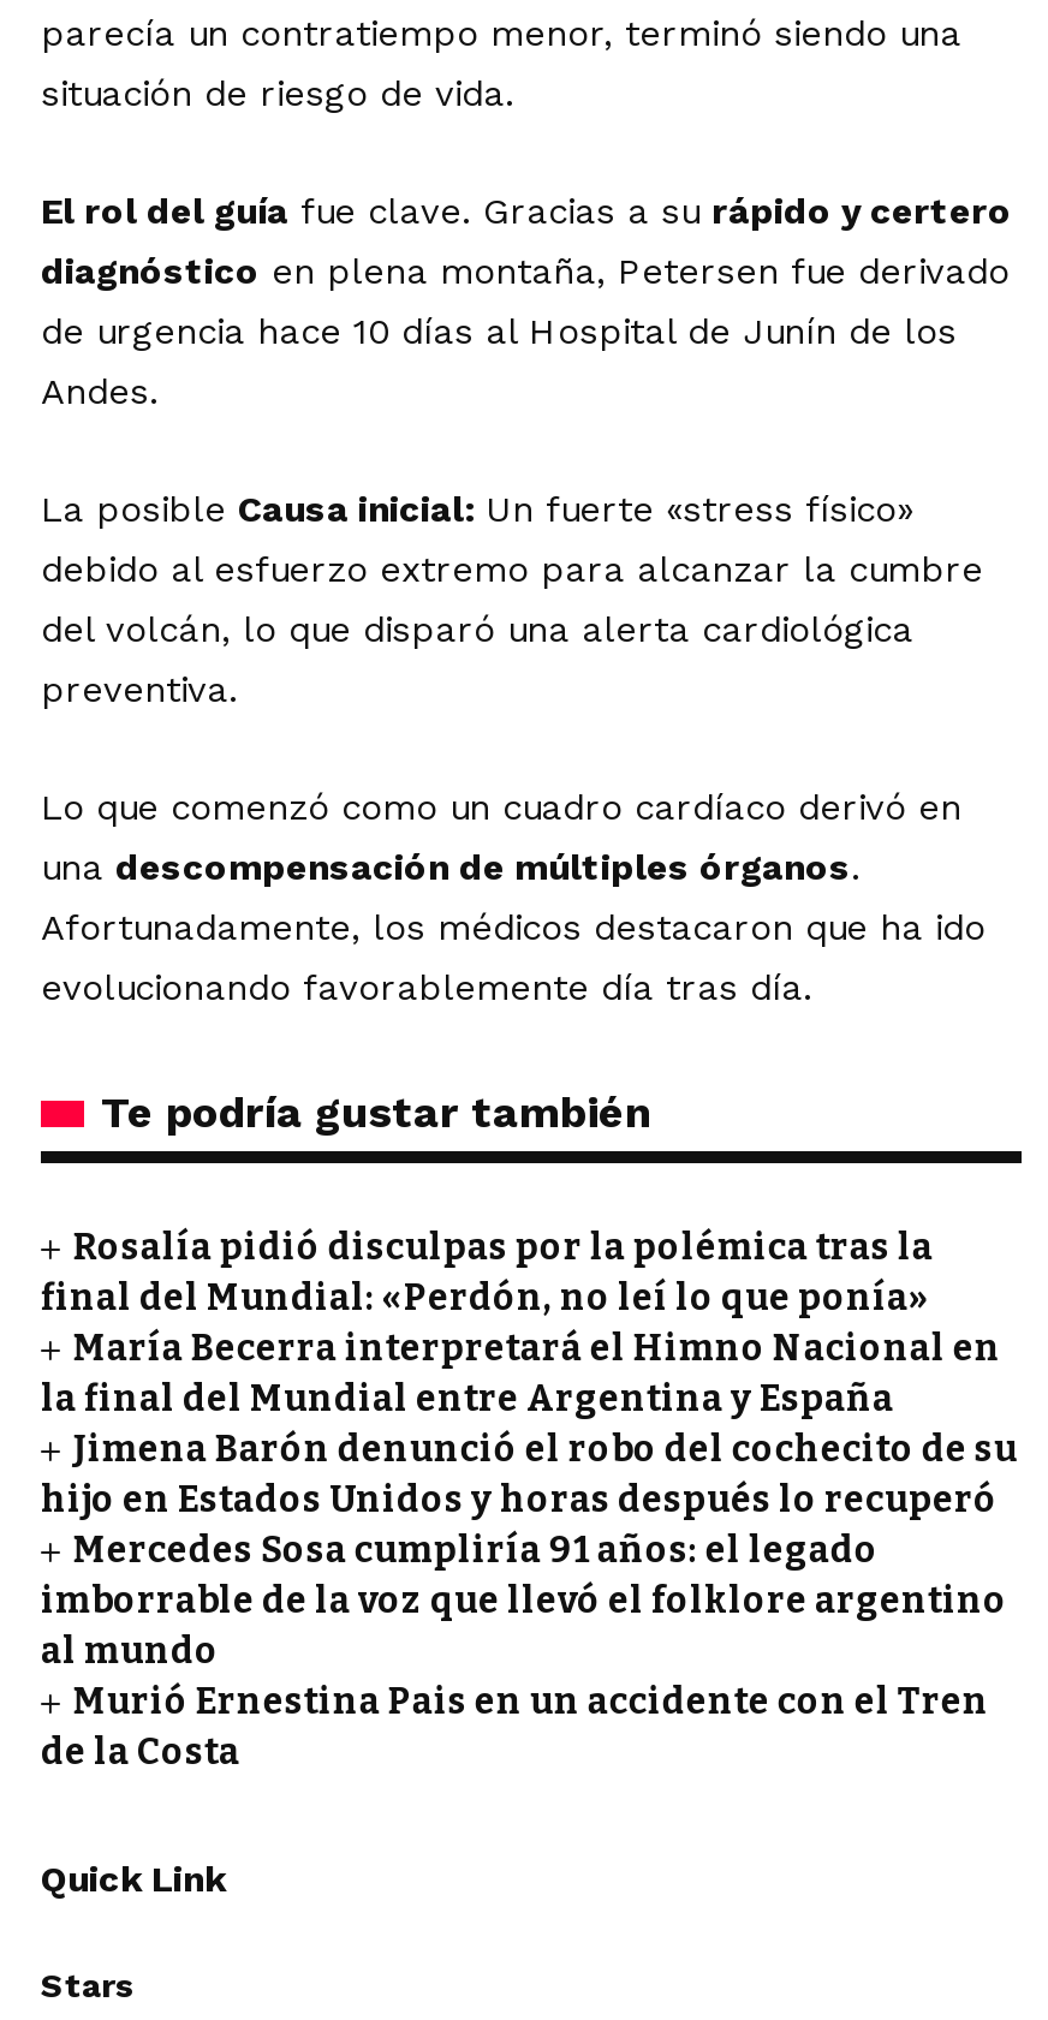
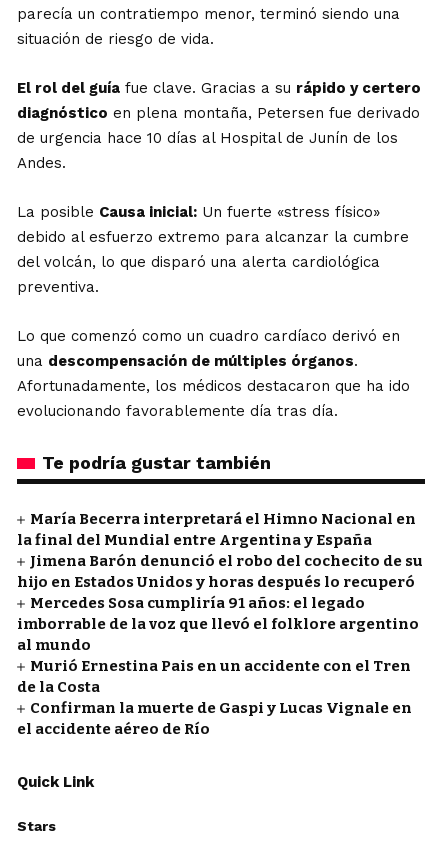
[41,1226,934,1319] Rosalía pidió disculpas por la polémica tras la | final del Mundial: «Perdón, no leí lo que ponía» -> none
moved [41,1327,1018,1774] -> [17,510,423,696]: María Becerra interpretará el Himno Nacional en | la final del Mundial entre Argentina y España | Jimena Barón denunció el robo del cochecito de su | ... | Murió Ernestina Pais en un accidente con el Tren | de la Costa
none -> [17,699,412,738] Confirman la muerte de Gaspi y Lucas Vignale en | el accidente aéreo de Río

